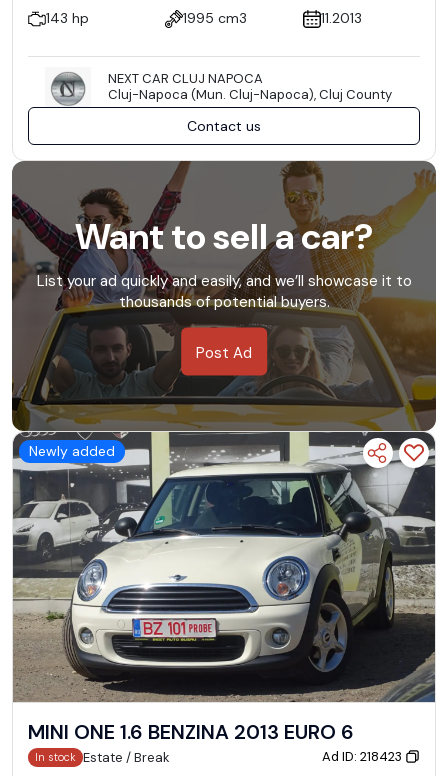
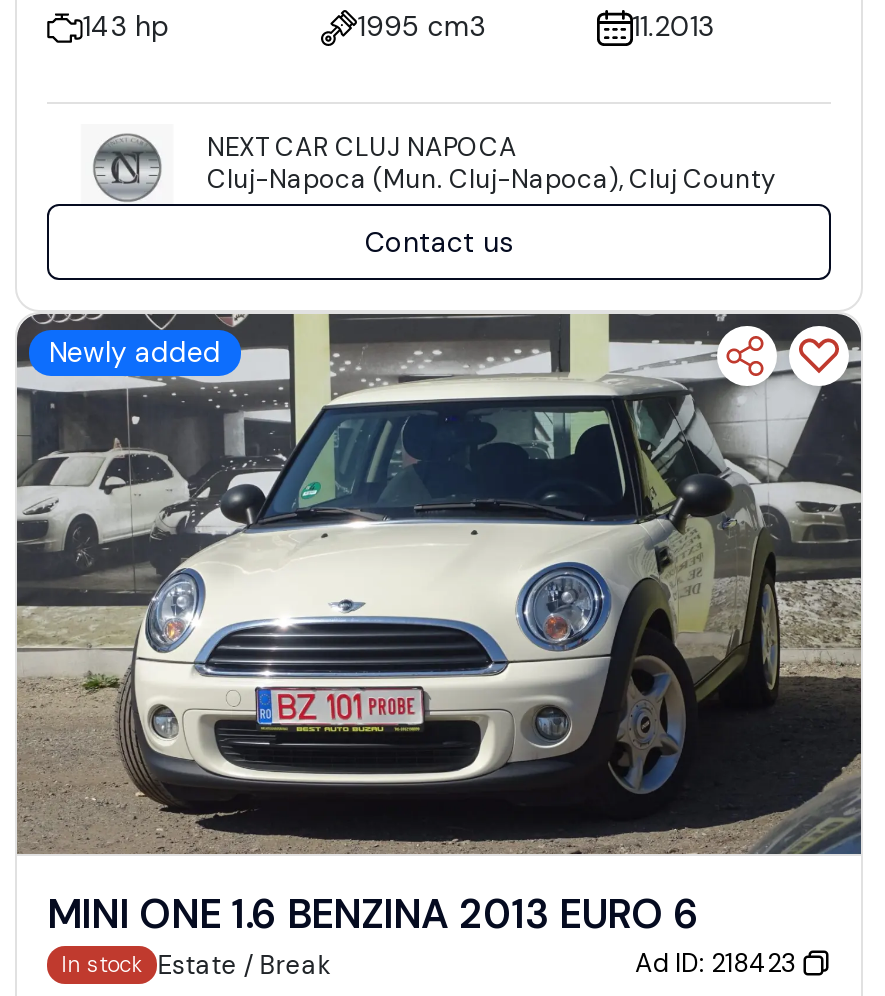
[11,160,437,432] [image] | Want to sell a car? | List your ad quickly and easily, and we’ll showcase it to | thousands of potential buyers. | Post Ad -> none

